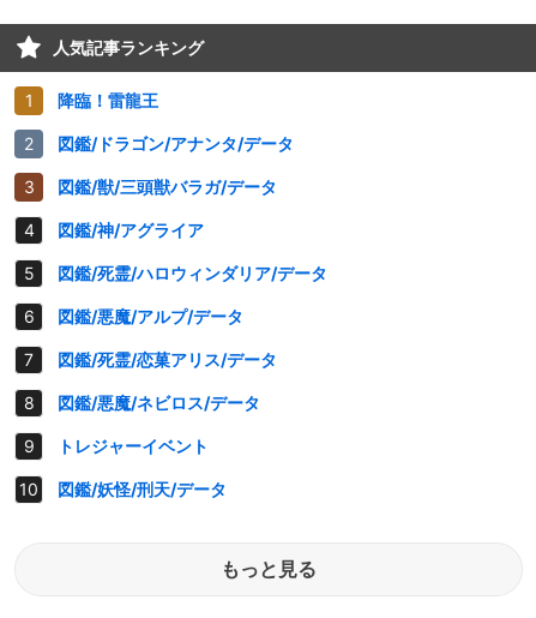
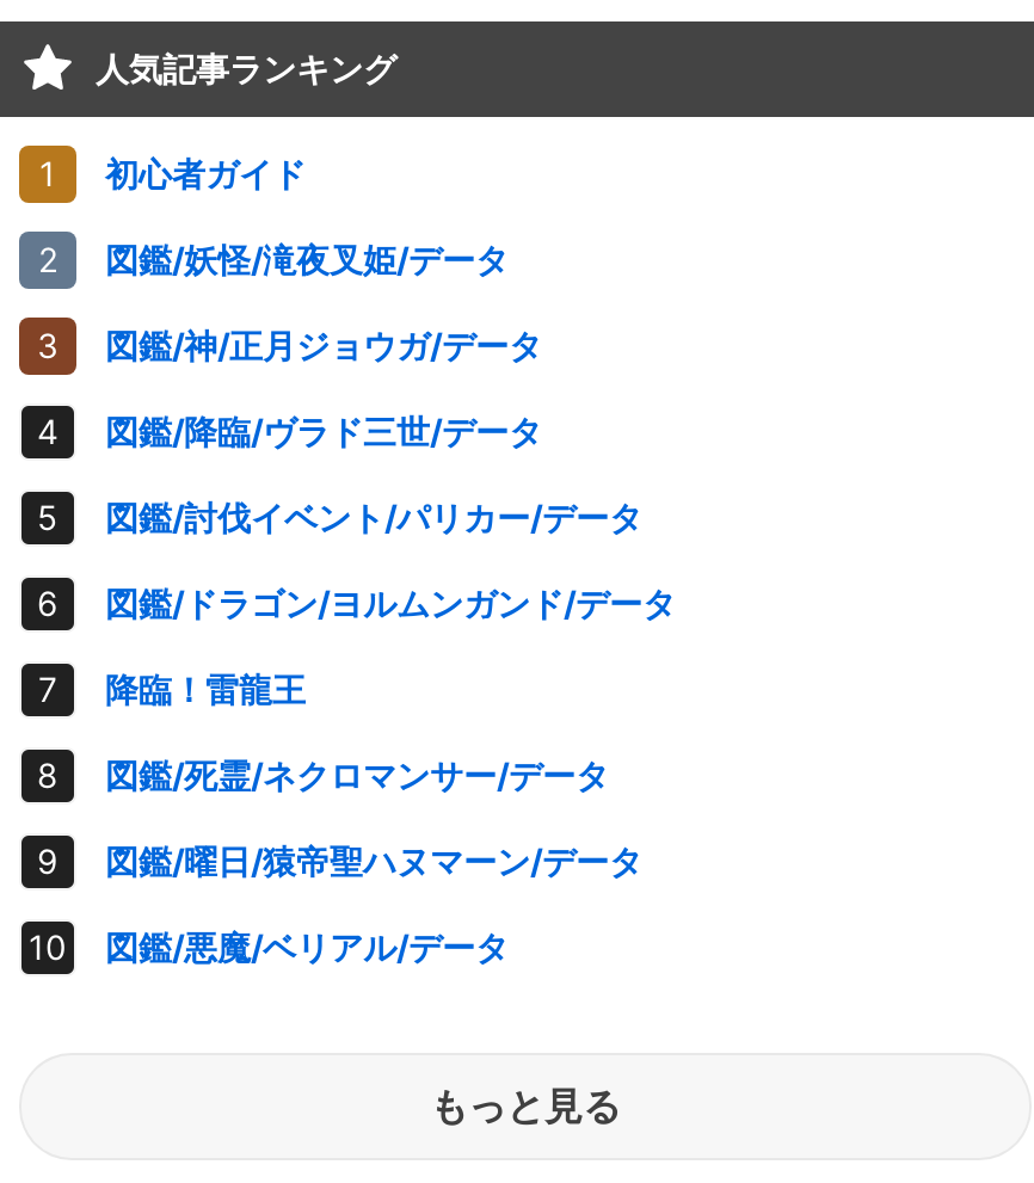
none -> [105,153,676,623] 初心者ガイド | 図鑑/妖怪/滝夜叉姫/データ | 図鑑/神/正月ジョウガ/データ | 図鑑/降臨/ヴラド三世/データ | 図鑑/討伐イベント/パリカー/データ | 図鑑/ドラゴン/ヨルムンガンド/データ
moved [58,90,158,110] -> [105,668,306,709]: 降臨！雷龍王
[58,133,327,499] 図鑑/ドラゴン/アナンタ/データ | 図鑑/獣/三頭獣バラガ/データ | 図鑑/神/アグライア | 図鑑/死霊/ハロウィンダリア/データ | 図鑑/悪魔/アルプ/データ | 図鑑/死霊/恋菓アリス/データ | 図鑑/悪魔/ネビロス/データ | トレジャーイベント | 図鑑/妖怪/刑天/データ -> [105,754,642,967] 図鑑/死霊/ネクロマンサー/データ | 図鑑/曜日/猿帝聖ハヌマーン/データ | 図鑑/悪魔/ベリアル/データ

